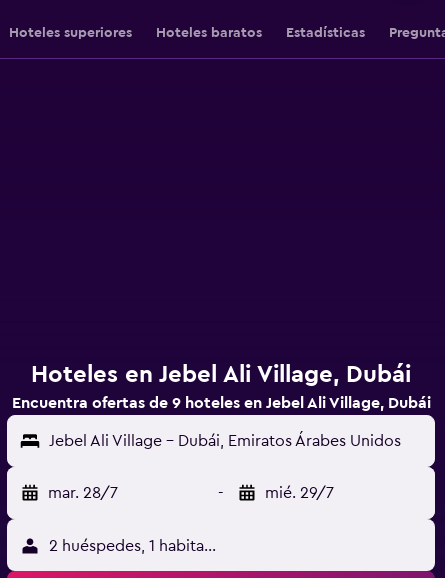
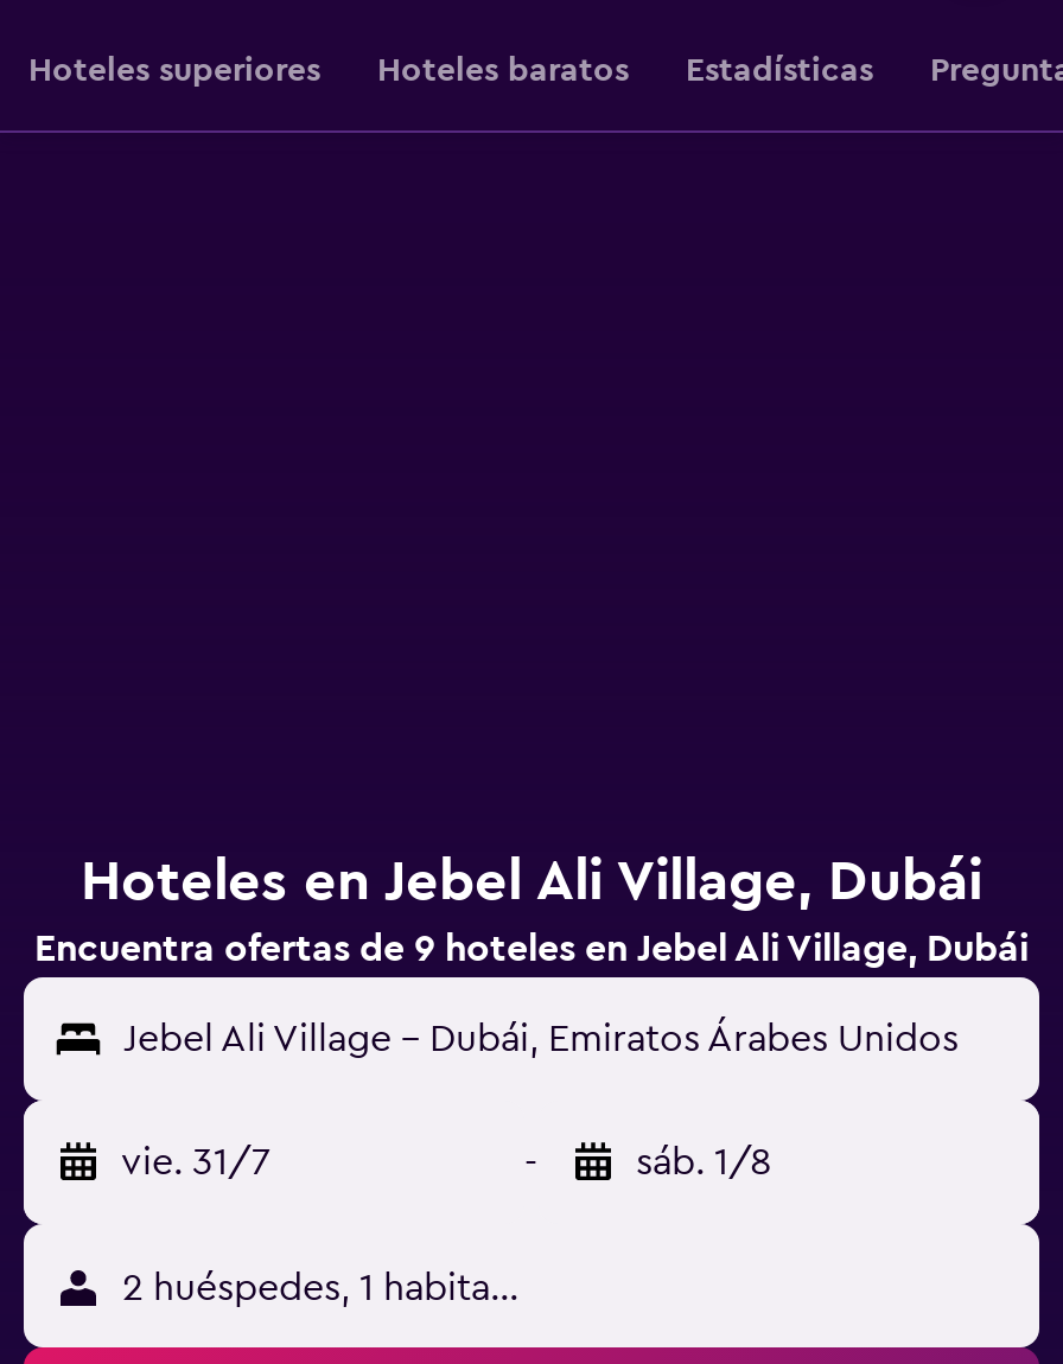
[48,485,118,501] mar. 28/7 -> [121,1143,270,1181] vie. 31/7
[265,485,334,501] mié. 29/7 -> [636,1143,771,1181] sáb. 1/8

